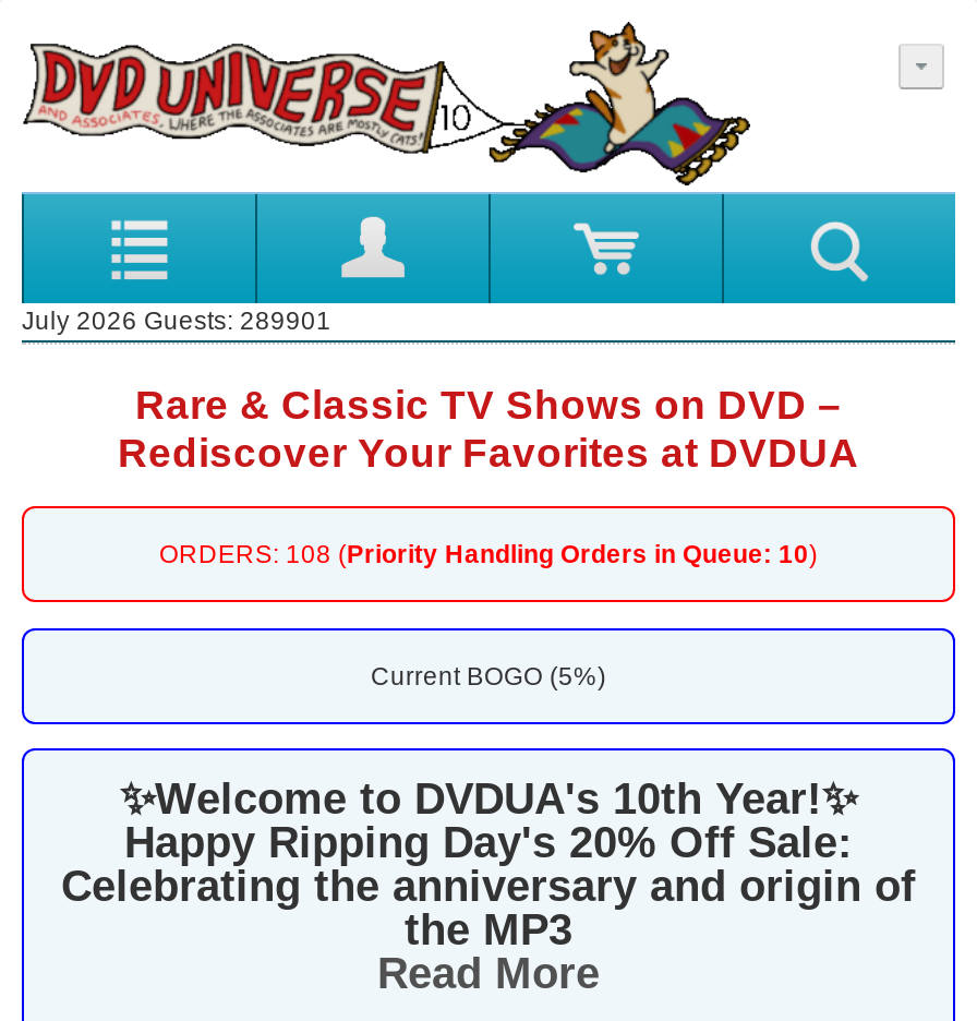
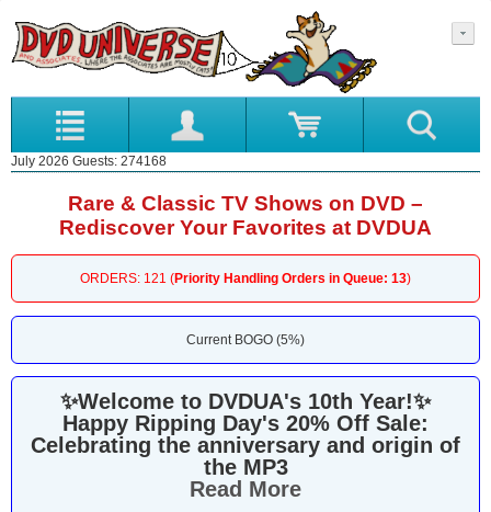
[22,307,331,333] July 2026 Guests: 289901 -> [11,154,167,168] July 2026 Guests: 274168
[159,542,818,568] ORDERS: 108 (Priority Handling Orders in Queue: 10) -> [80,272,411,285] ORDERS: 121 (Priority Handling Orders in Queue: 13)

